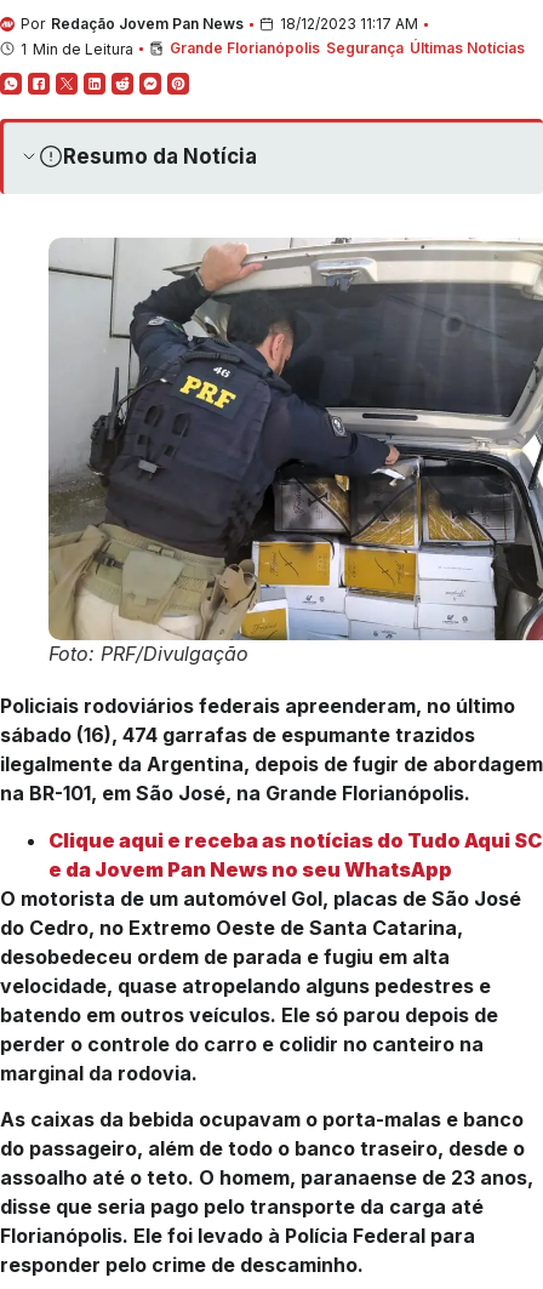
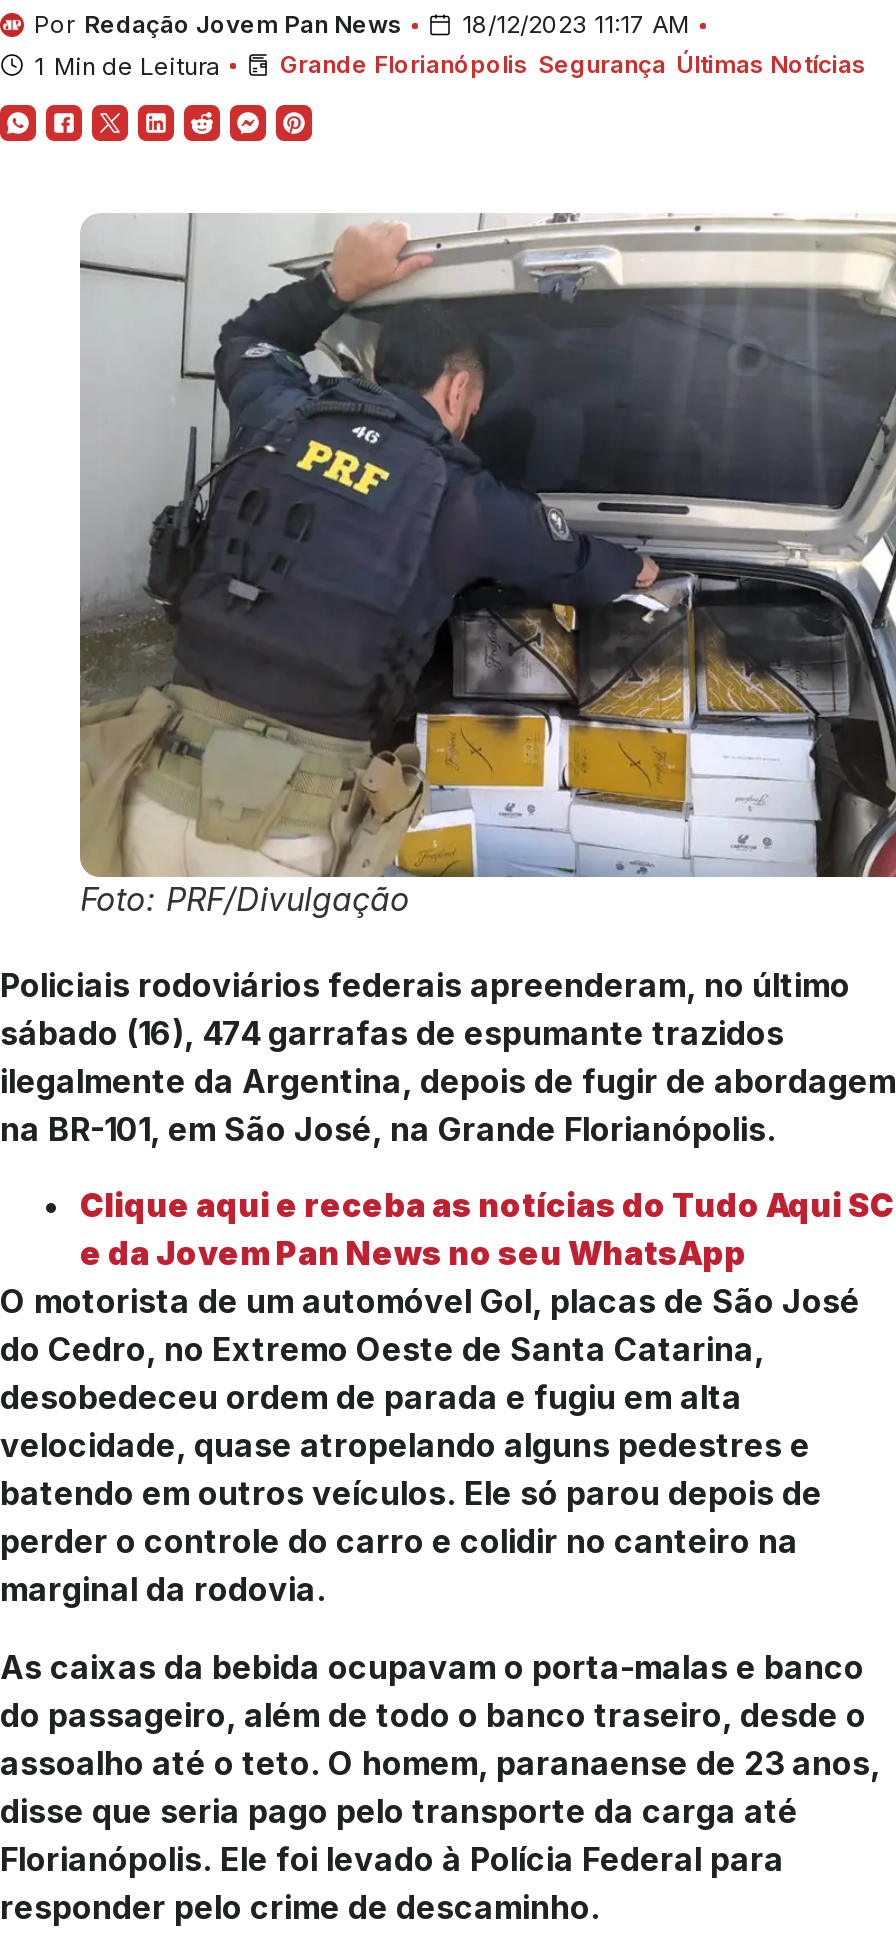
[63,144,257,169] Resumo da Notícia -> none

